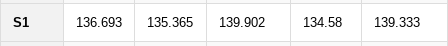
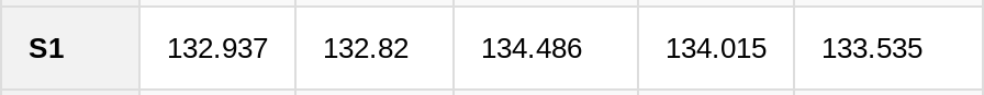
[76,15,122,30] 136.693 -> [167,32,268,65] 132.937
[147,15,193,30] 135.365 -> [323,32,409,65] 132.82
[219,15,265,30] 139.902 -> [481,32,582,65] 134.486
[303,15,342,30] 134.58 -> [666,32,767,65] 134.015
[374,15,420,30] 139.333 -> [821,32,923,65] 133.535

